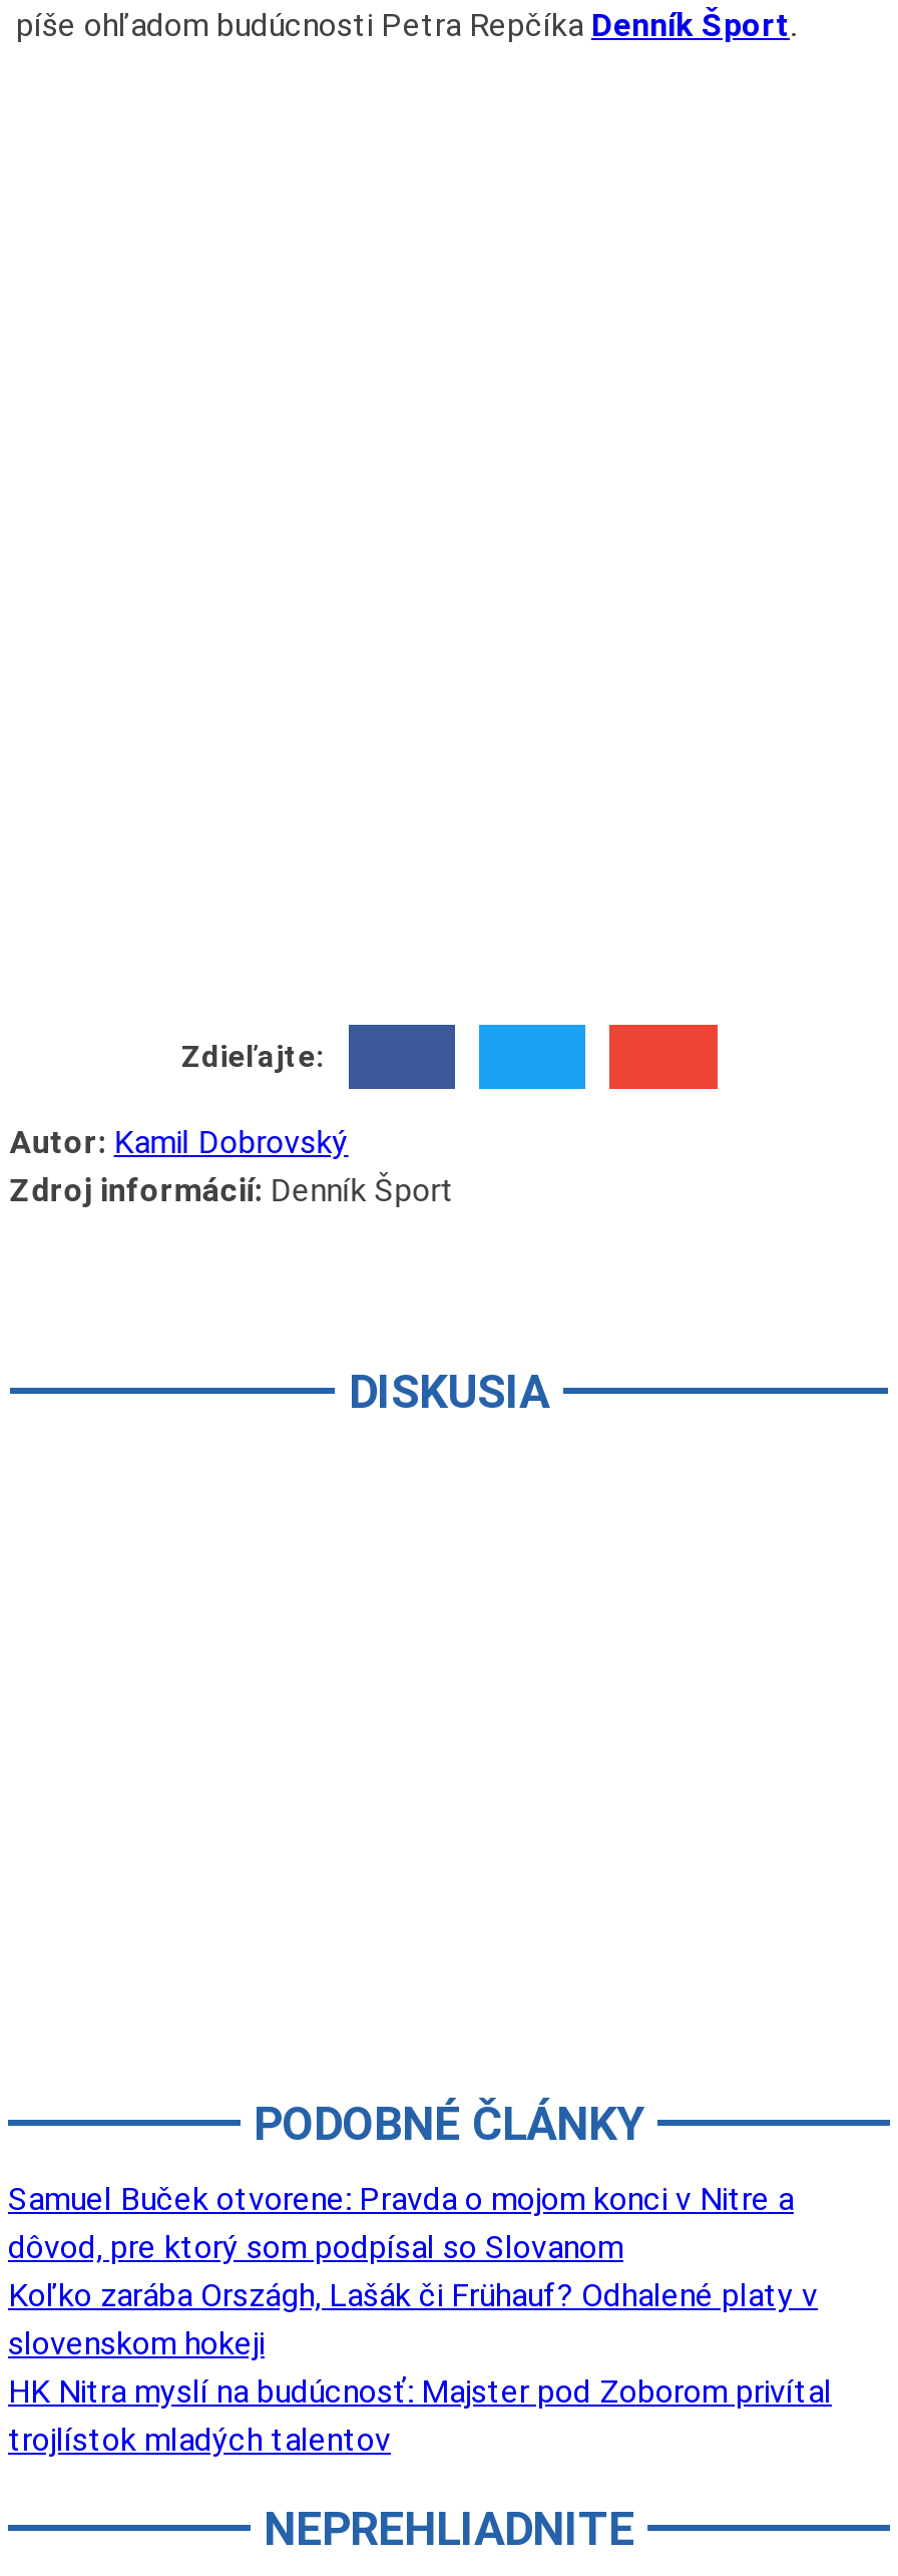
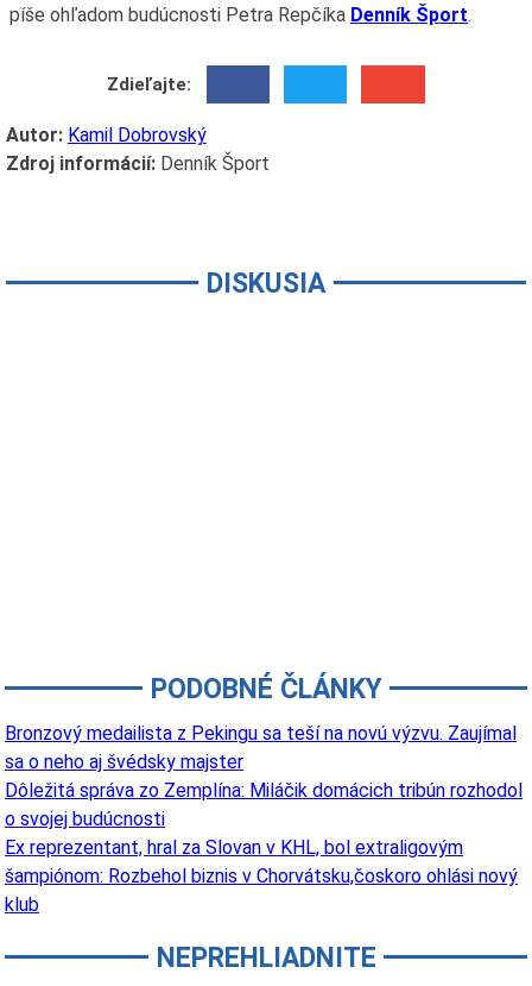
moved [254,2097,644,2151] -> [150,673,382,705]: PODOBNÉ ČLÁNKY
[8,2180,832,2458] Samuel Buček otvorene: Pravda o mojom konci v Nitre a | dôvod, pre ktorý som podpísal so Slovanom | Koľko zarába Országh, Lašák či Frühauf? Odhalené platy v | slovenskom hokeji | HK Nitra myslí na budúcnosť: Majster pod Zoborom privítal | trojlístok mladých talentov -> [5,722,522,916] Bronzový medailista z Pekingu sa teší na novú výzvu. Zaujímal | sa o neho aj švédsky majster | Dôležitá správa zo Zemplína: Miláčik domácich tribún rozhodol | o svojej budúcnosti | Ex reprezentant, hral za Slovan v KHL, bol extraligovým | šampiónom: Rozbehol biznis v Chorvátsku,čoskoro ohlási nový | klub

